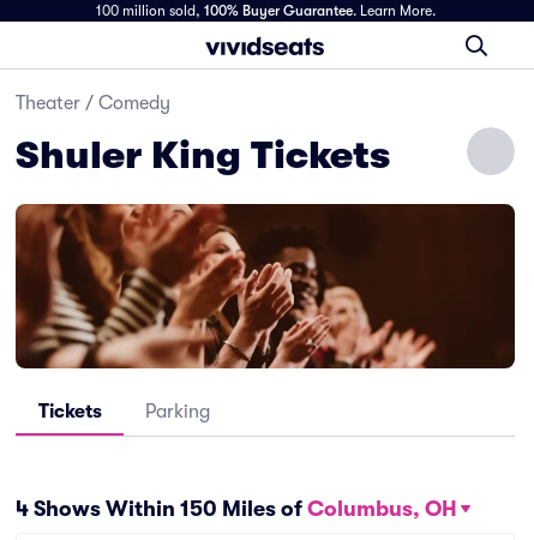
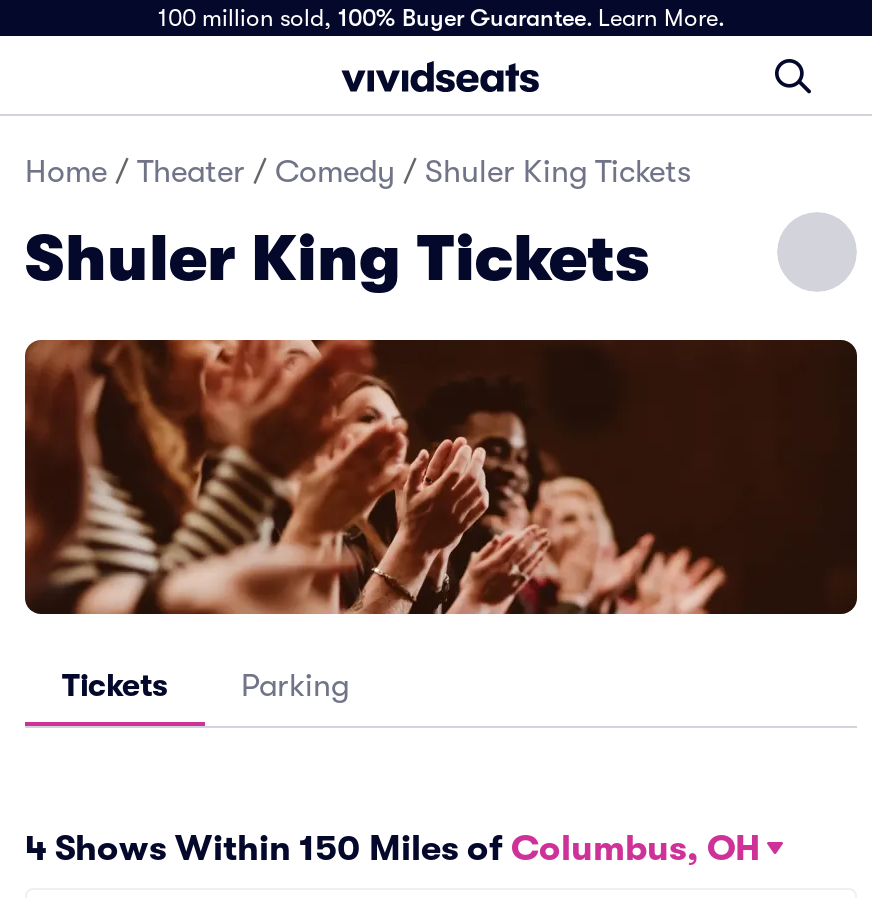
[16,92,170,114] Theater / Comedy -> [25,154,691,190] Home / Theater / Comedy / Shuler King Tickets

